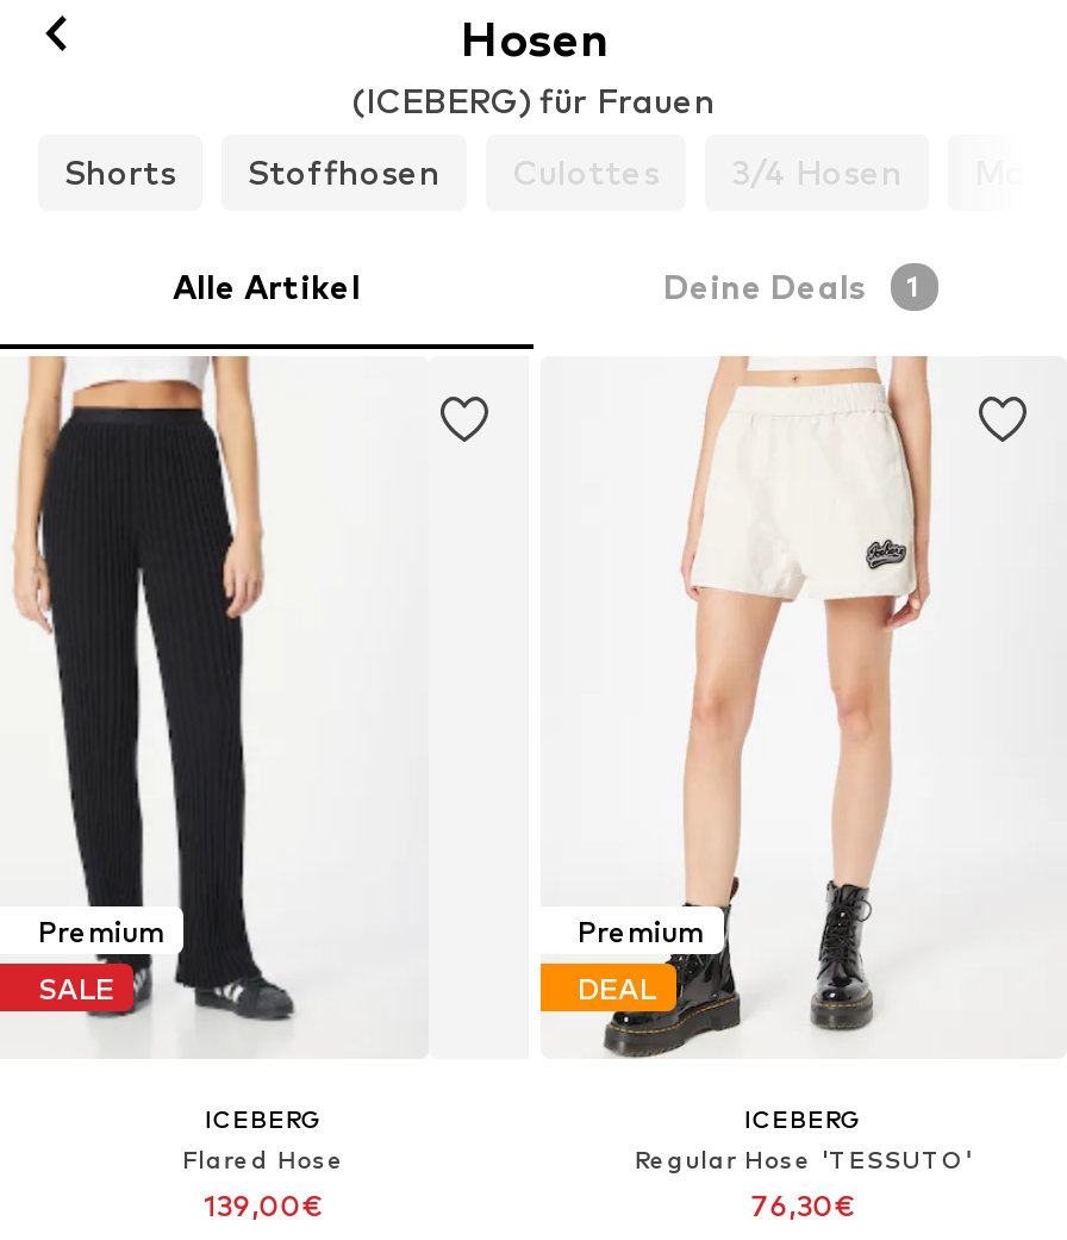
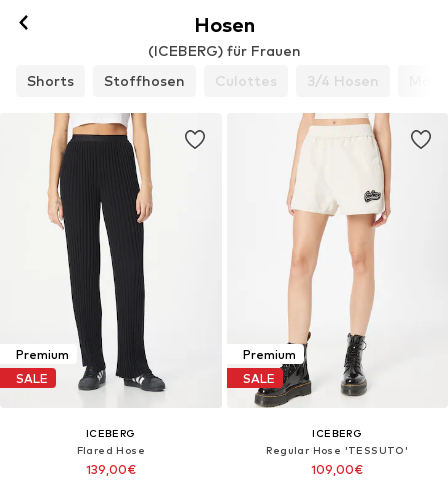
[173,266,921,306] Alle Artikel | Deine Deals | 1 -> none
[7,342,543,1026] [image] -> [8,112,166,394] [image]
[578,970,656,1006] DEAL -> [242,371,274,386] SALE
[751,1188,856,1224] 76,30€ -> [311,462,363,477] 109,00€

